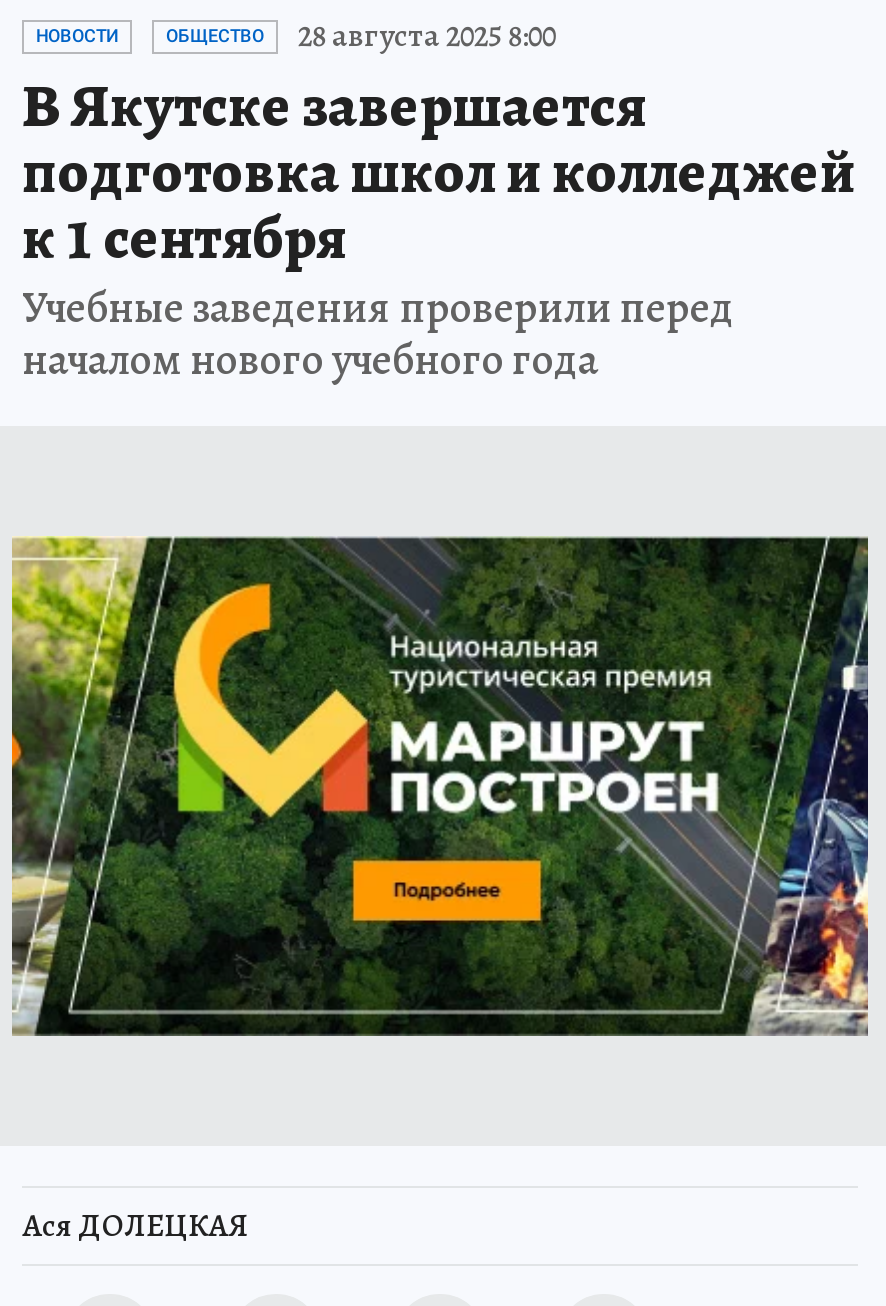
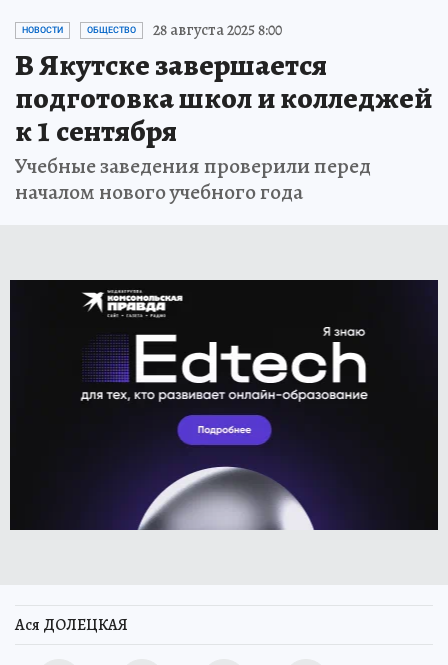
[10,536,870,1038] [image] -> [9,279,439,530] [image]

